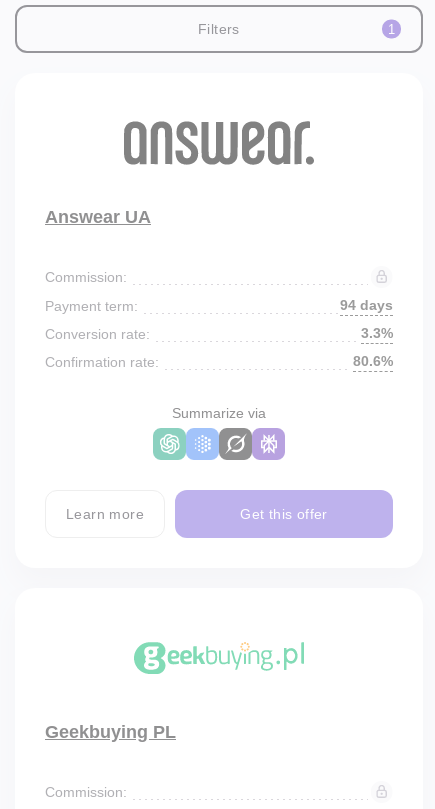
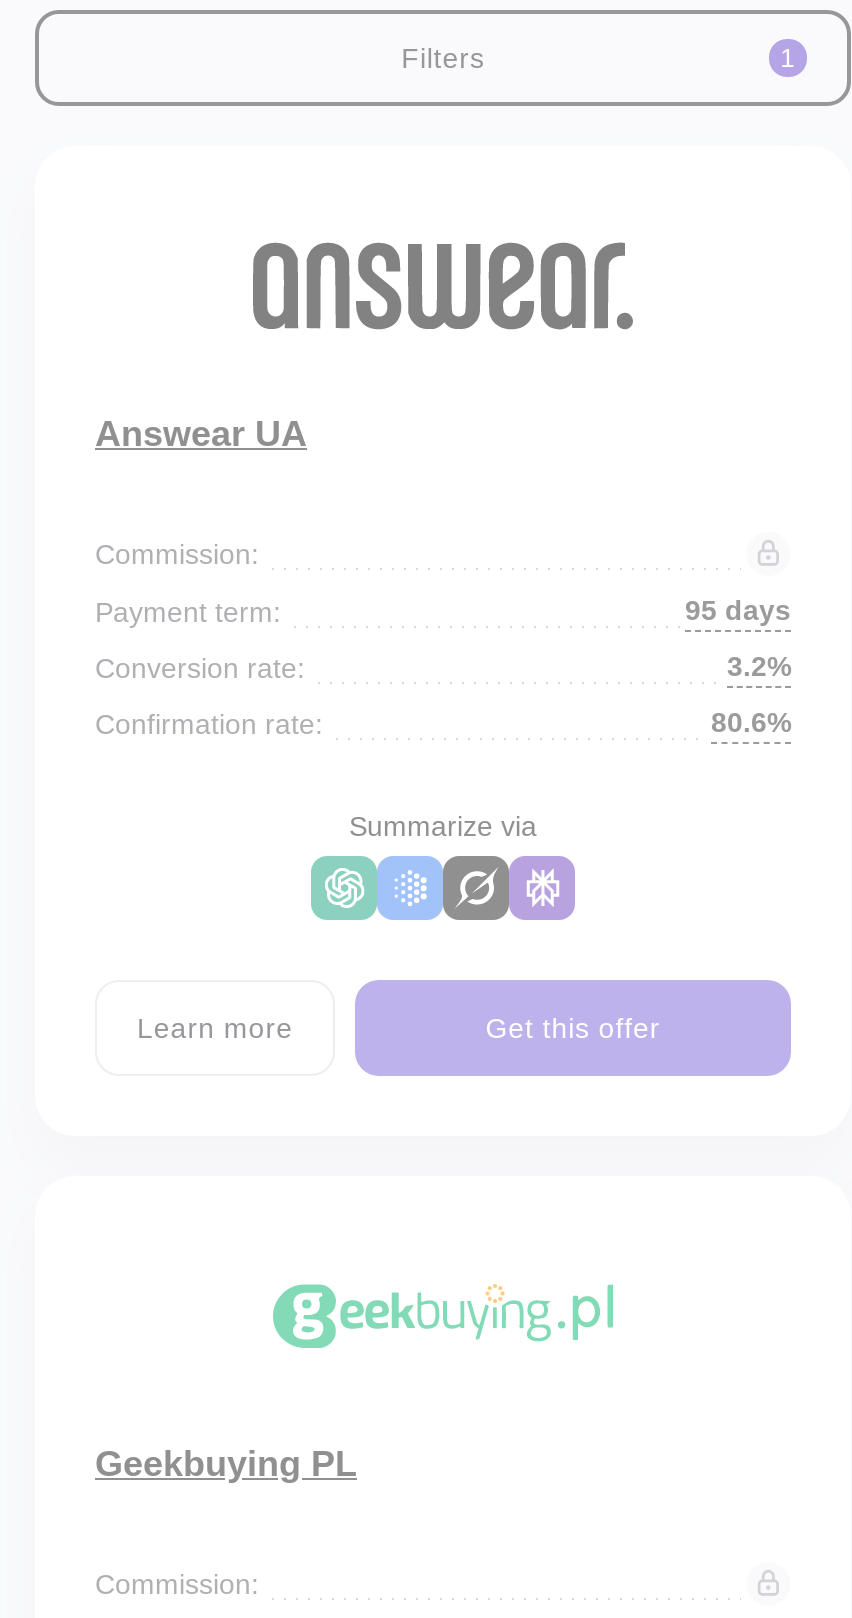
[340,297,393,313] 94 days -> [685,594,791,626] 95 days
[361,325,393,341] 3.3% -> [727,650,791,682] 3.2%

